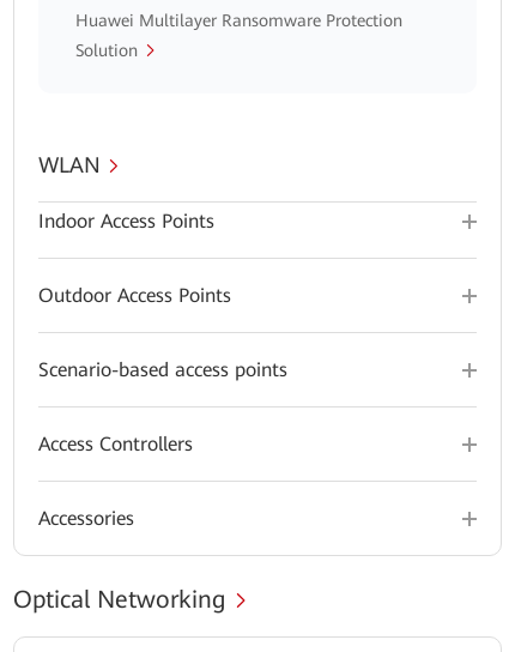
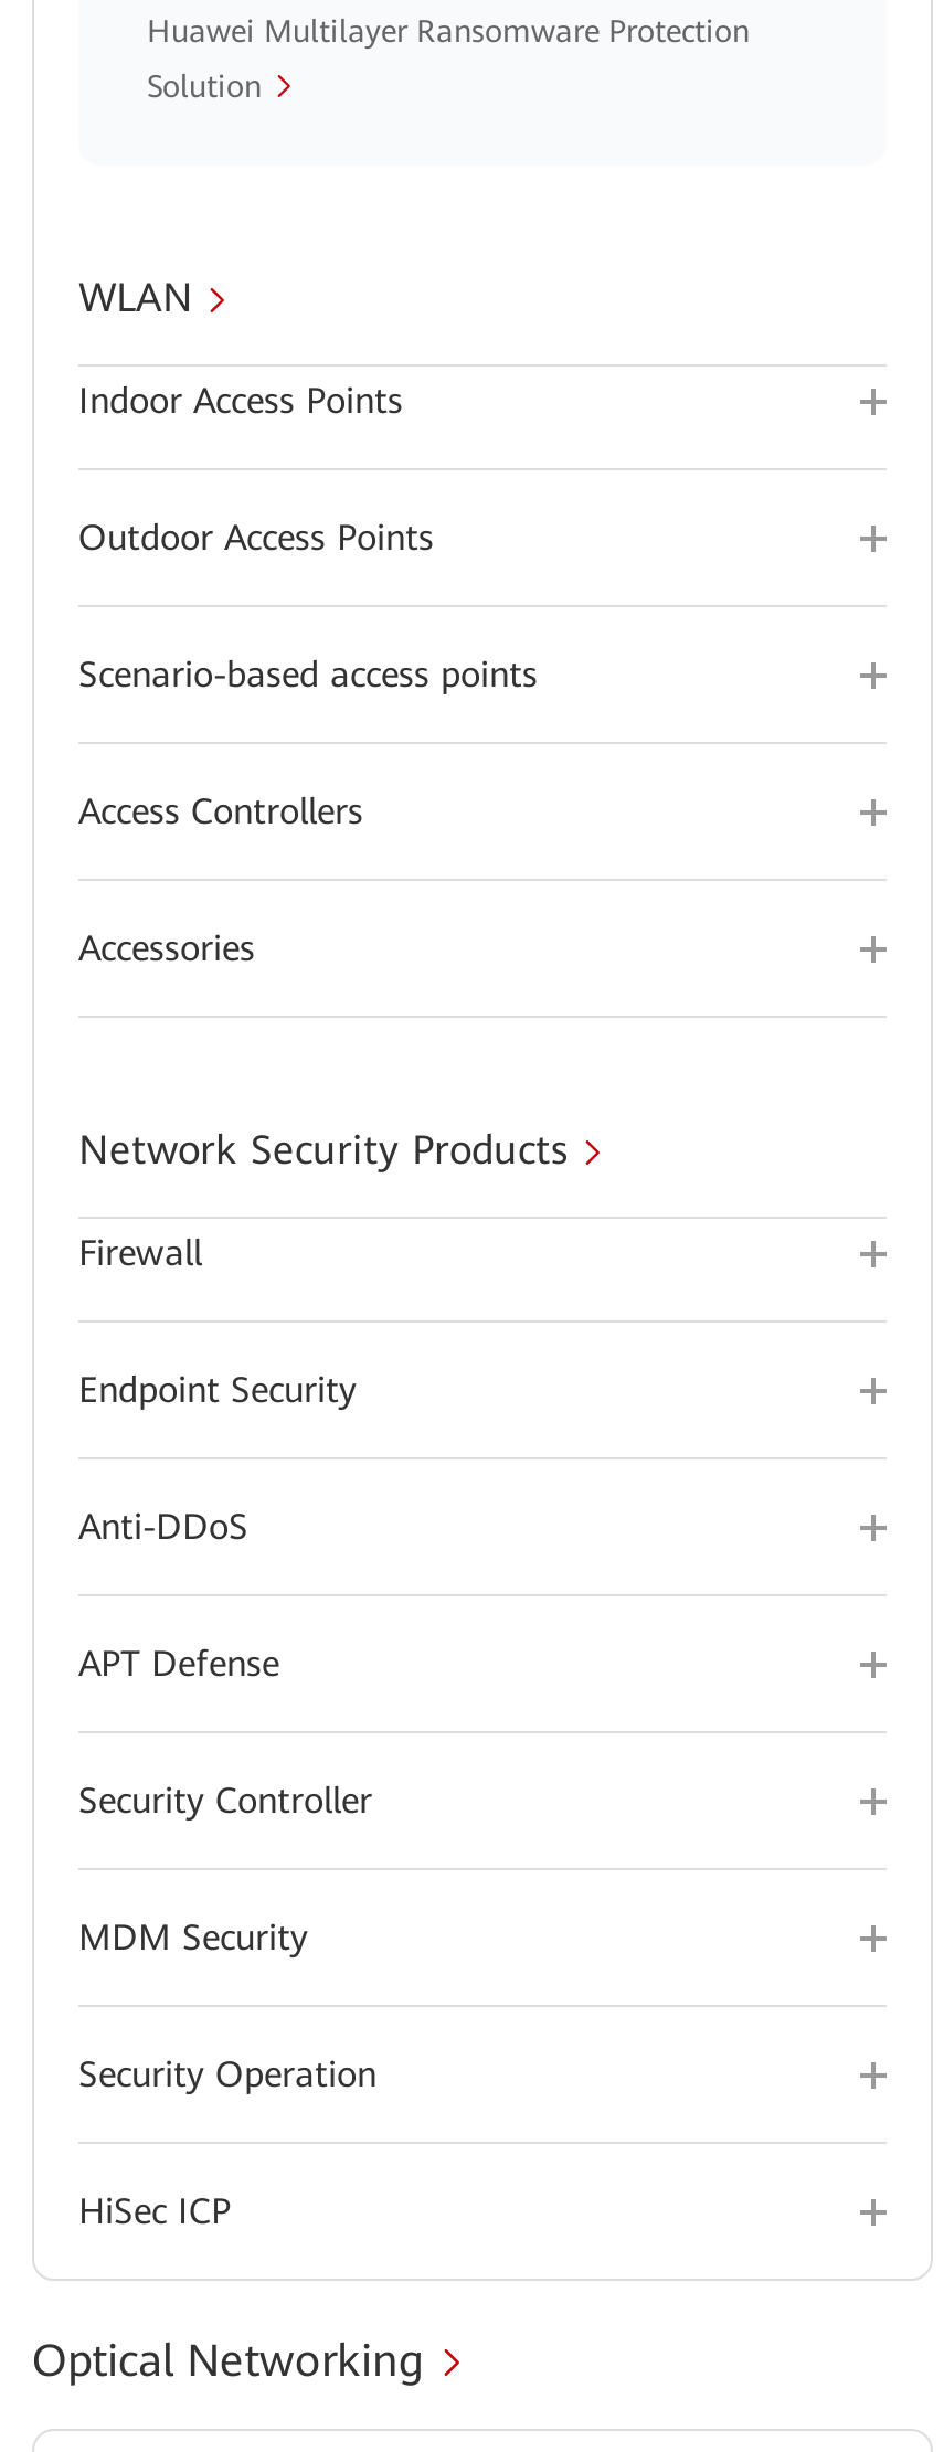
none -> [78,1126,569,2232] Network Security Products | Firewall | Endpoint Security | Anti-DDoS | APT Defense | Security Controller | MDM Security | Security Operation | HiSec ICP

